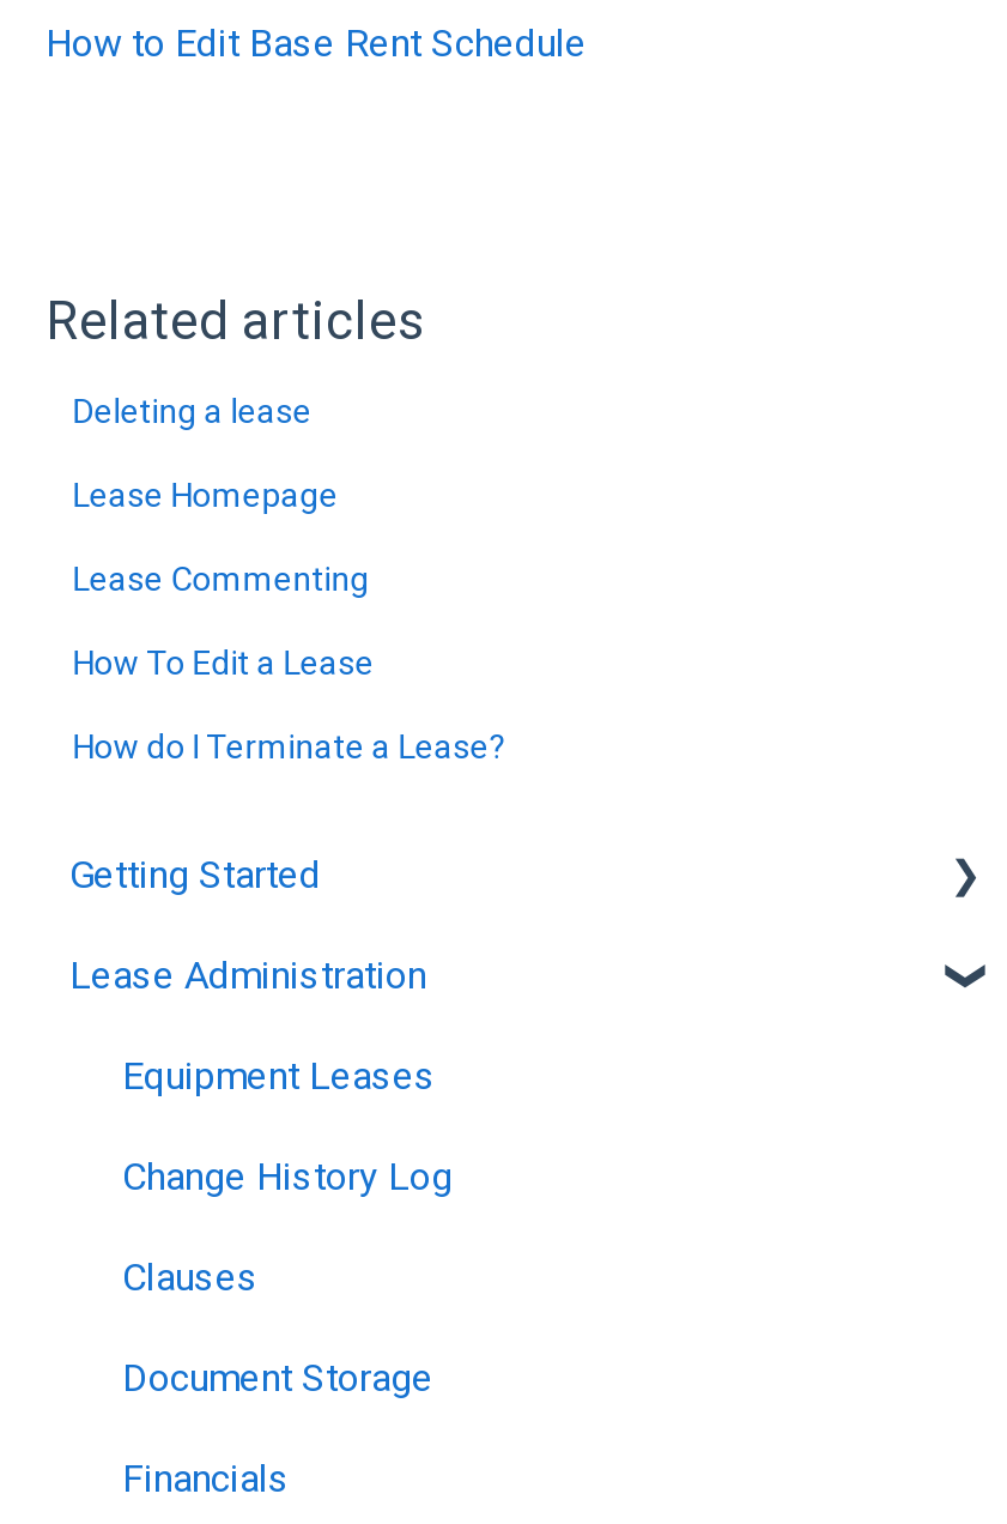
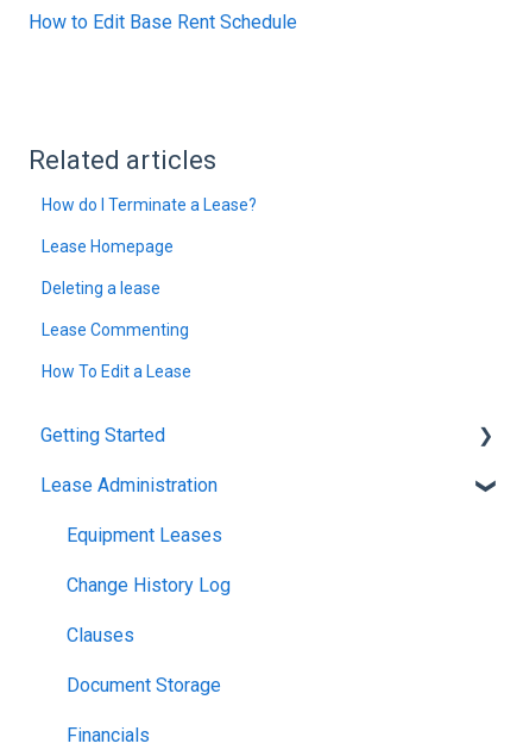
moved [72,392,312,431] -> [42,279,161,298]: Deleting a lease
moved [72,560,374,682] -> [42,320,192,381]: Lease Commenting | How To Edit a Lease
moved [72,728,506,766] -> [42,195,257,215]: How do I Terminate a Lease?

